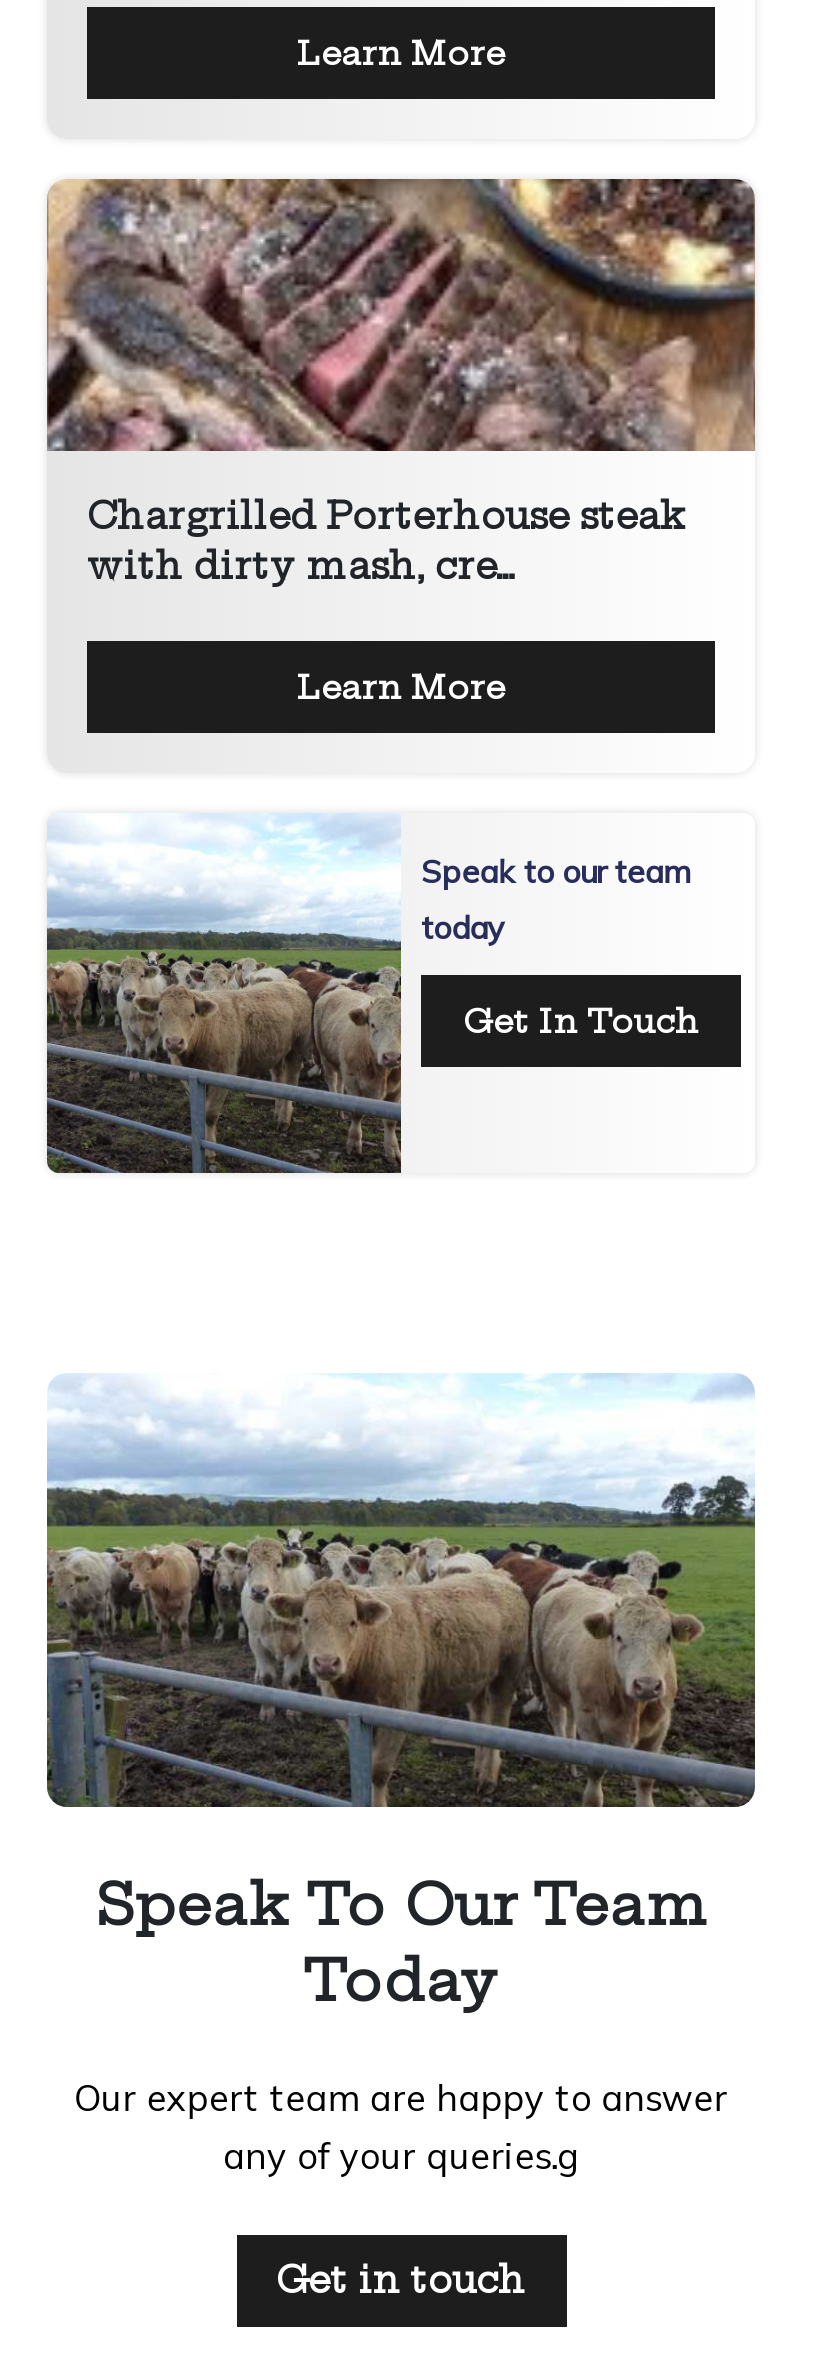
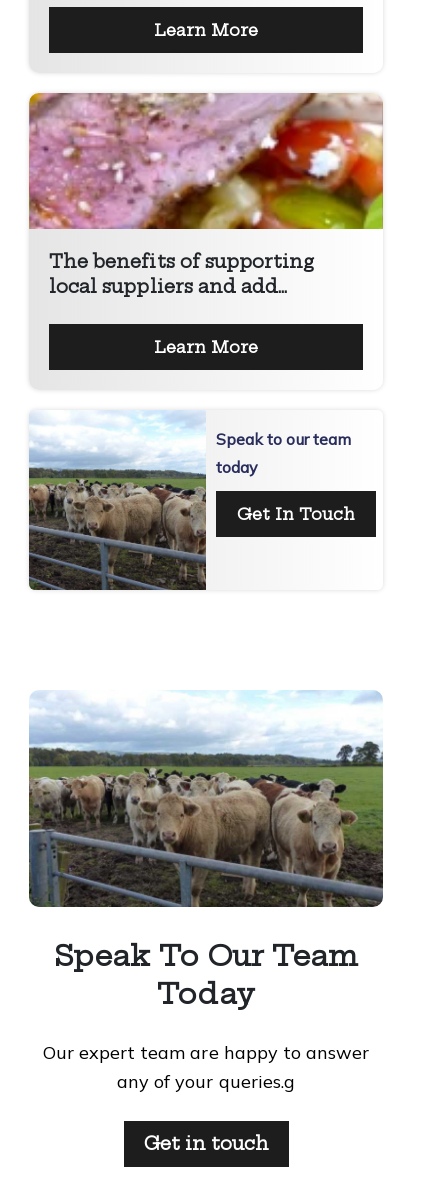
[45,177,757,589] [image] | Chargrilled Porterhouse steak | with dirty mash, cre... -> [29,93,384,298] [image] | The benefits of supporting | local suppliers and add...

